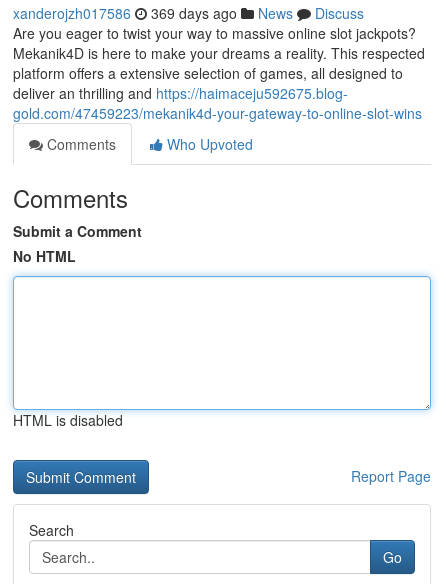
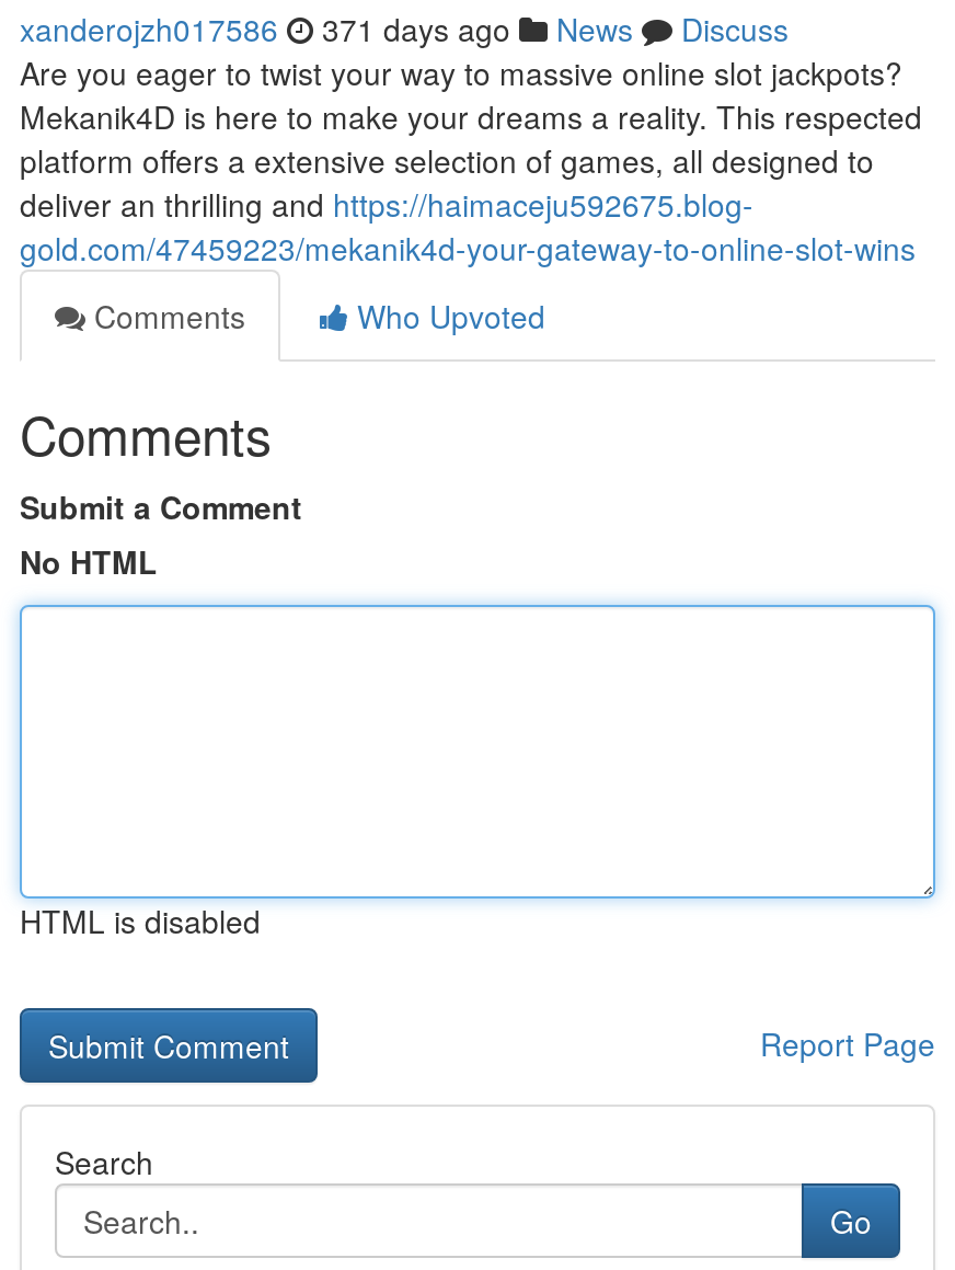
[13,3,364,23] xanderojzh017586 369 days ago News Discuss -> [20,7,789,50] xanderojzh017586 371 days ago News Discuss

